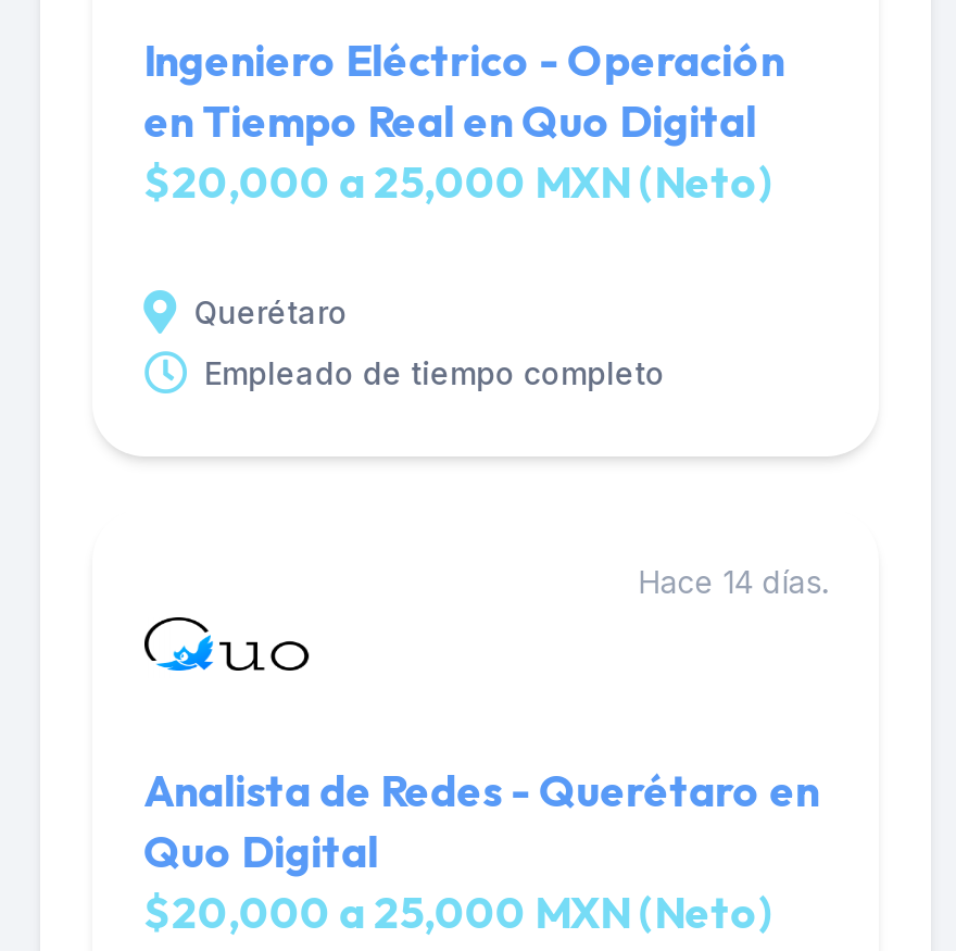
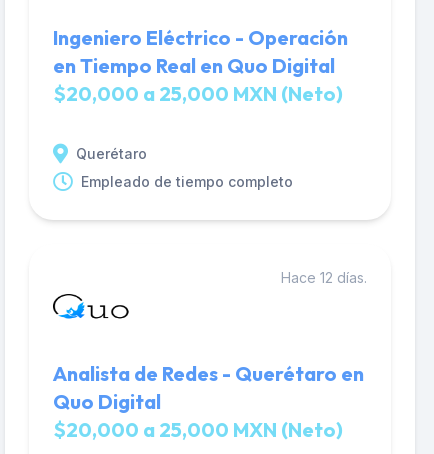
[638,563,827,600] Hace 14 días. -> [281,269,367,286] Hace 12 días.

